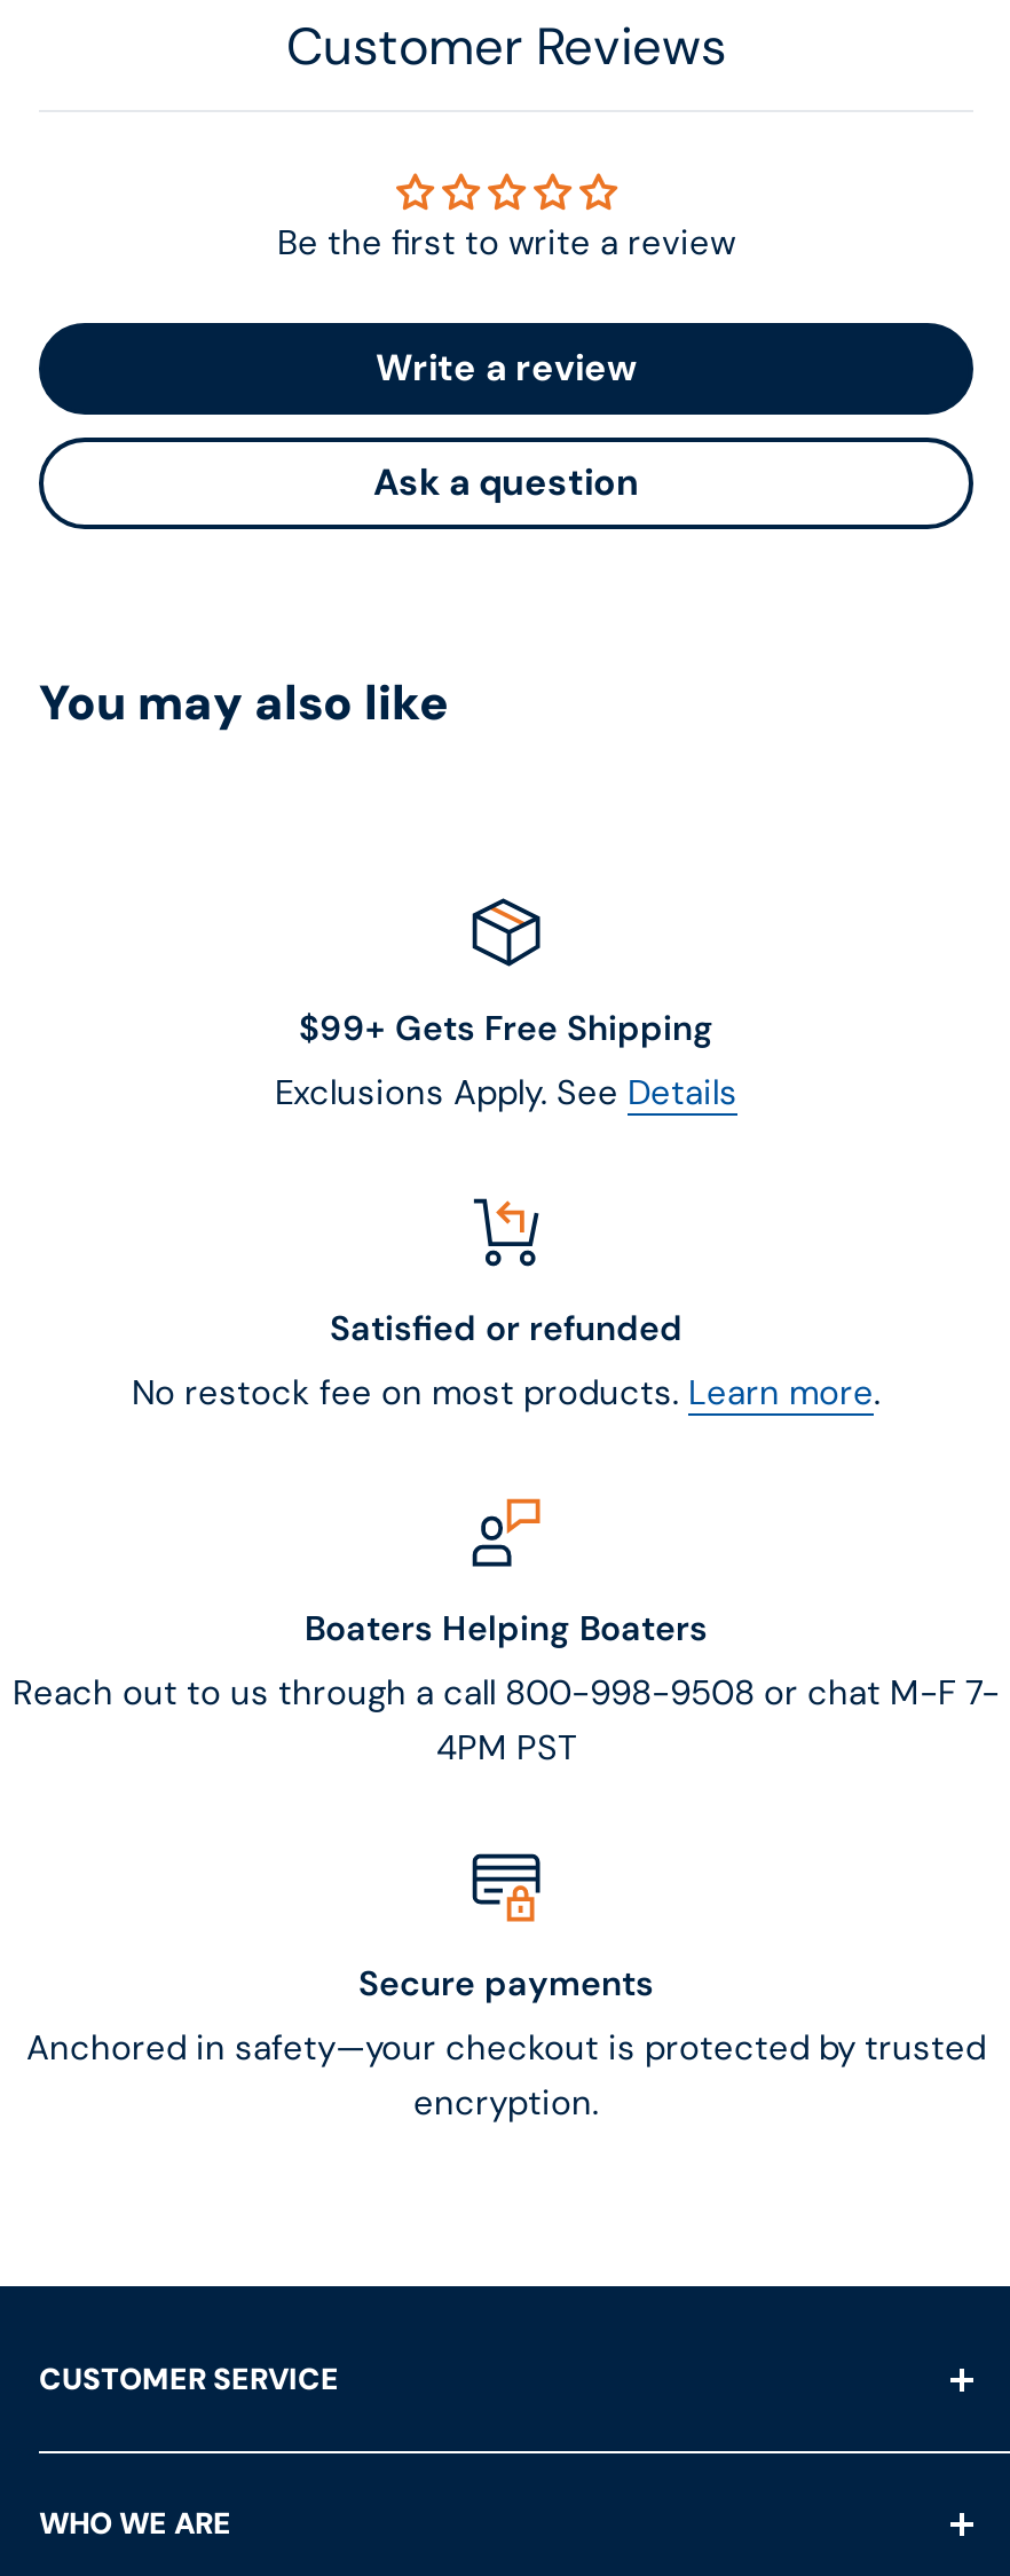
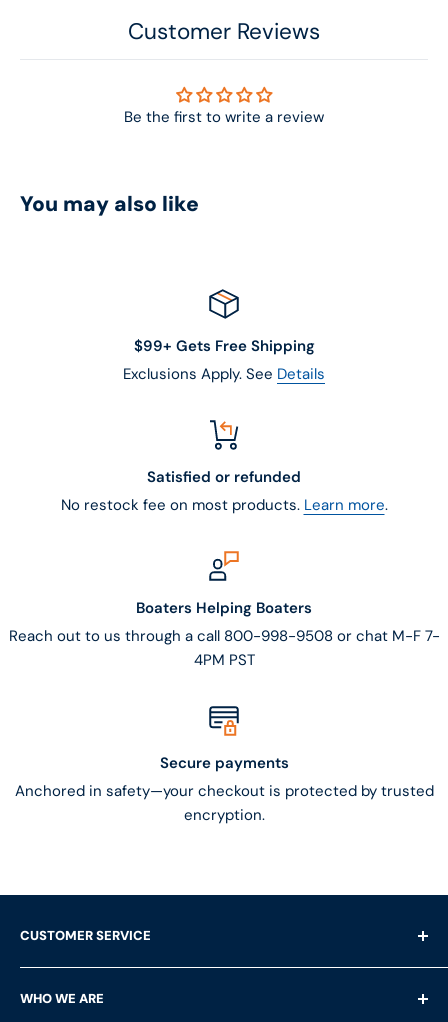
[373,343,639,506] Write a review | Ask a question -> none

